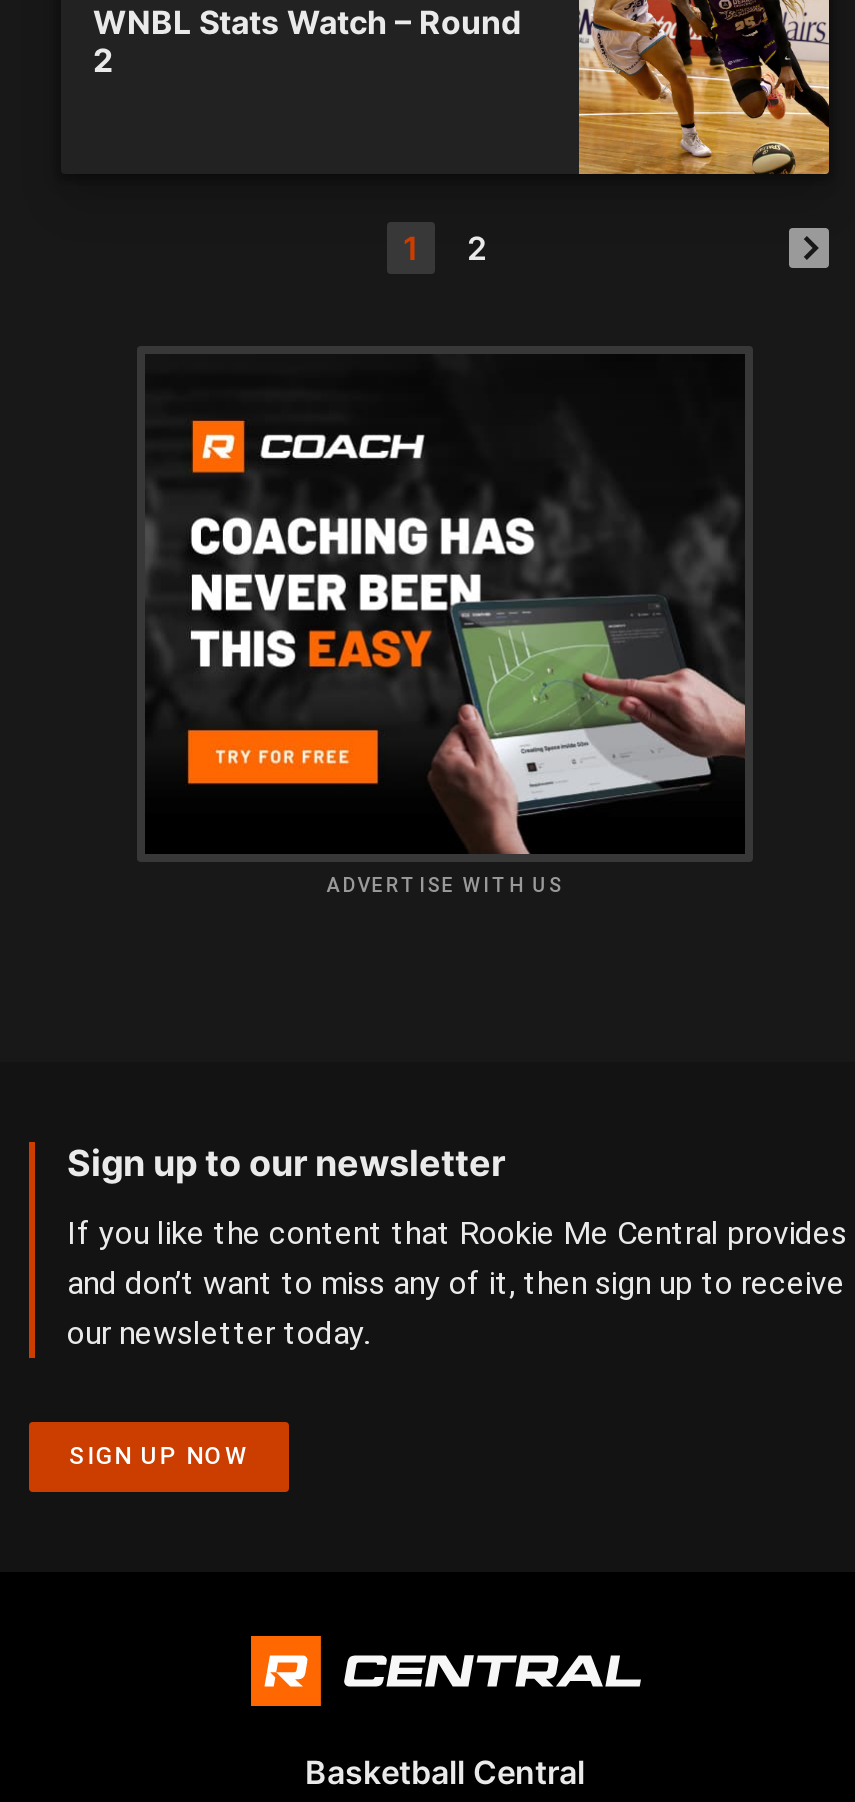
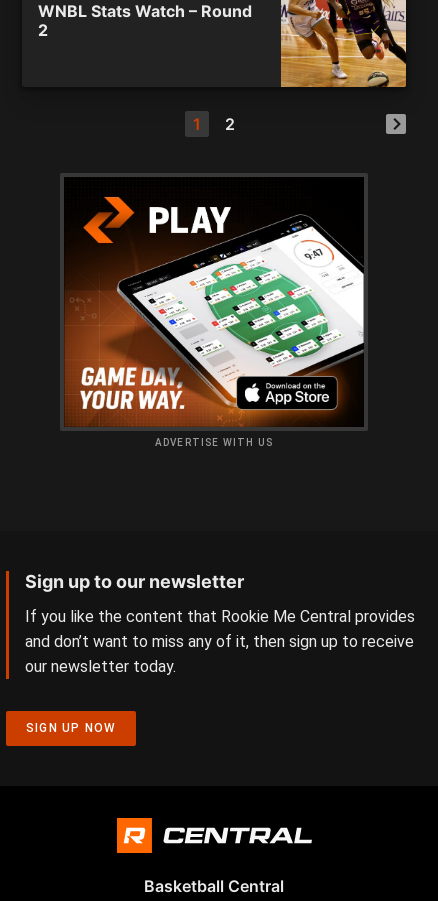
[145,394,747,856] [image] -> [64,196,365,427] [image]

